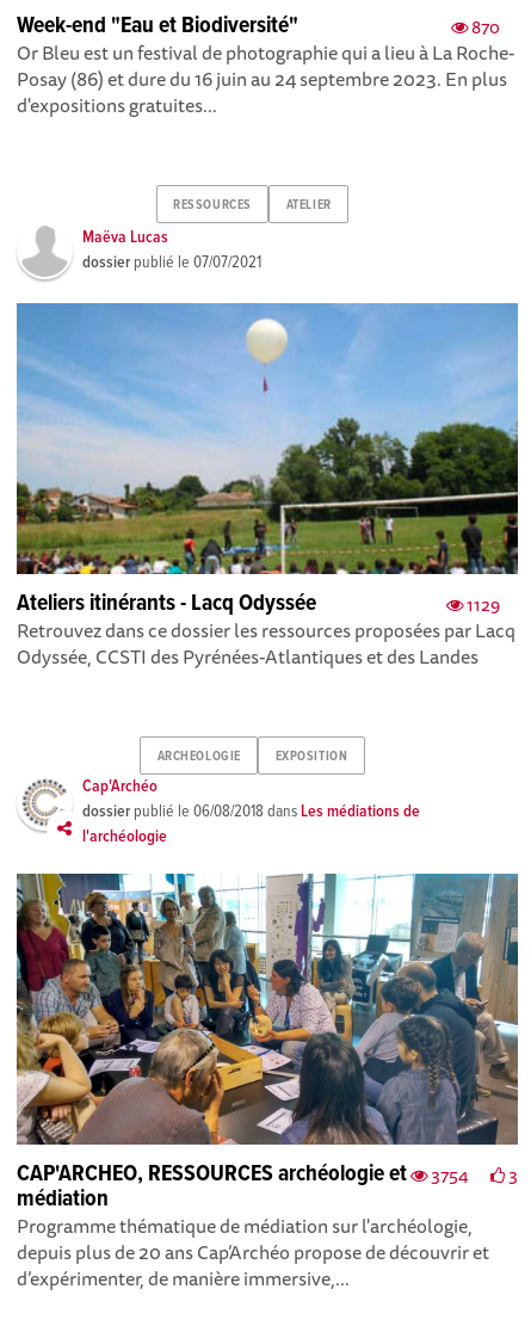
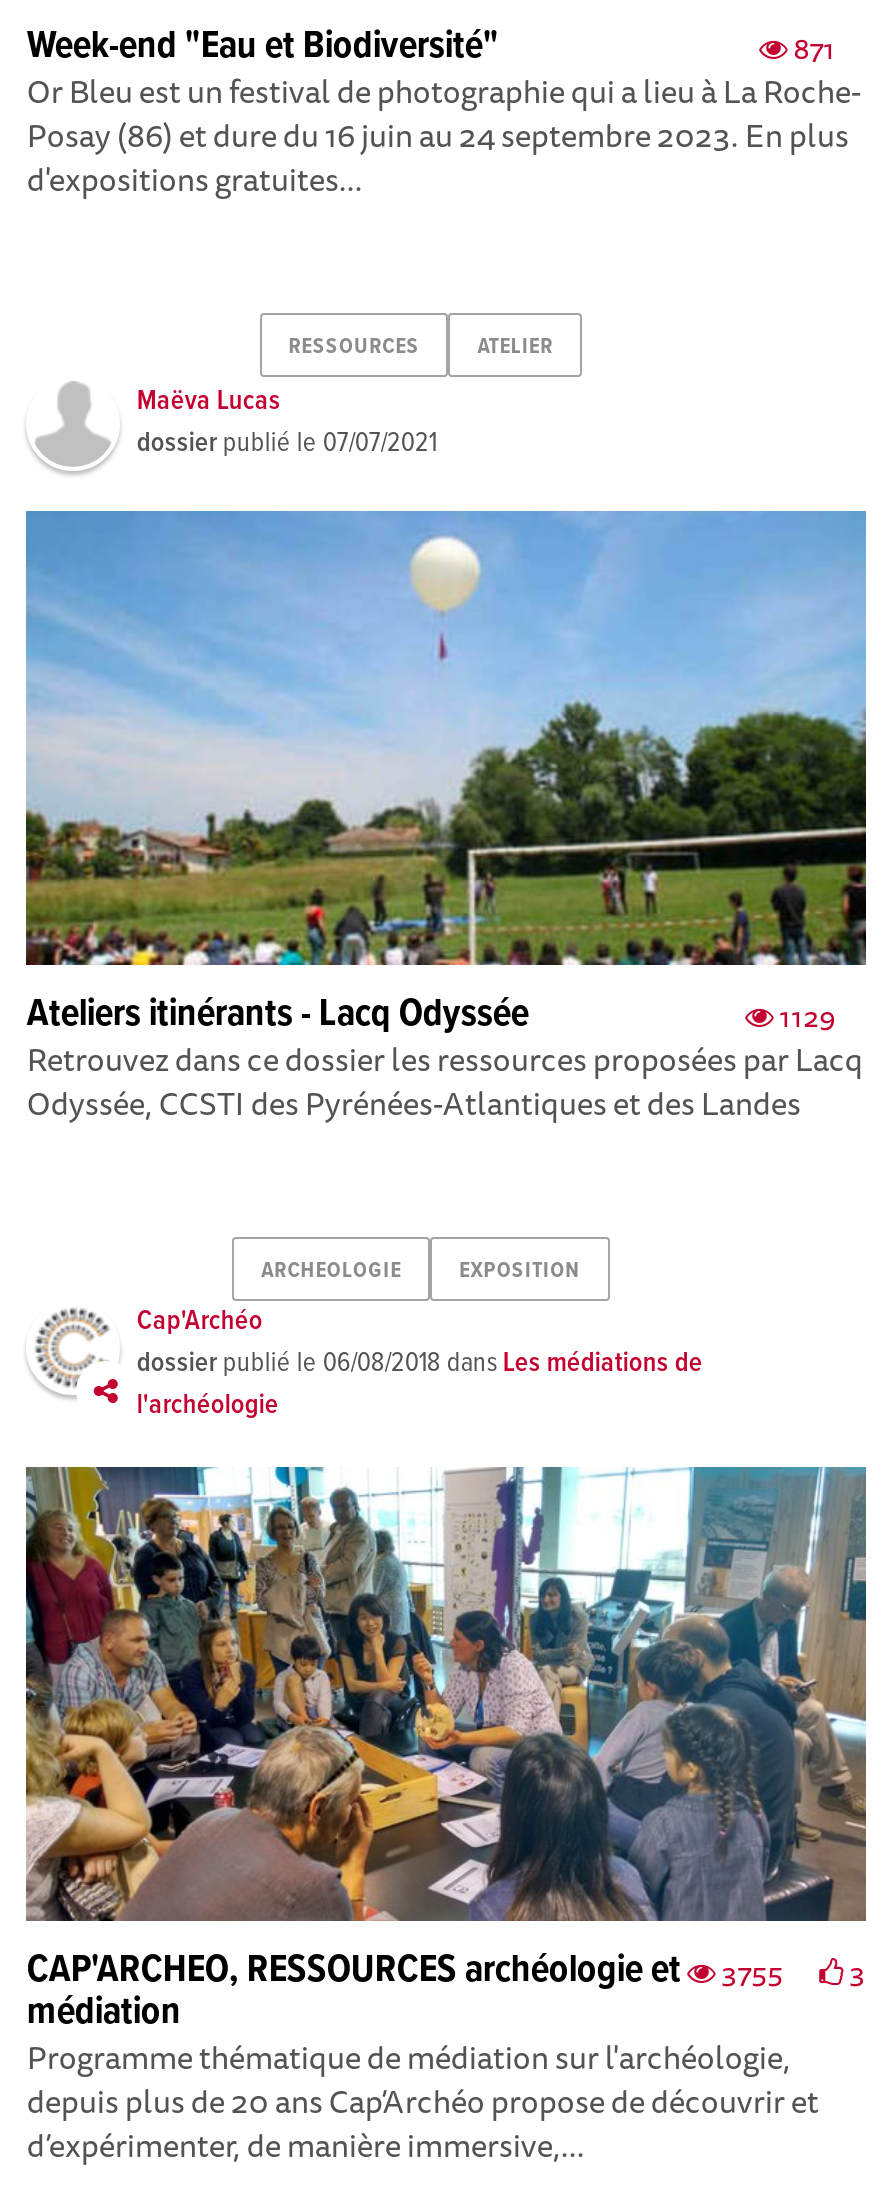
[467,13,499,41] 870 -> [787,25,835,71] 871
[17,1159,517,1190] CAP'ARCHEO, RESSOURCES archéologie et 3754 3 -> [27,1946,865,1998] CAP'ARCHEO, RESSOURCES archéologie et 3755 3

